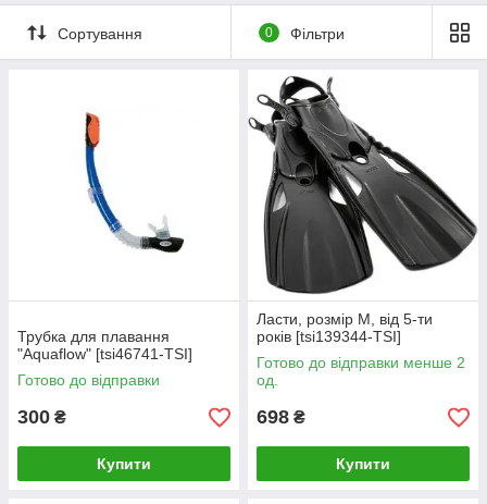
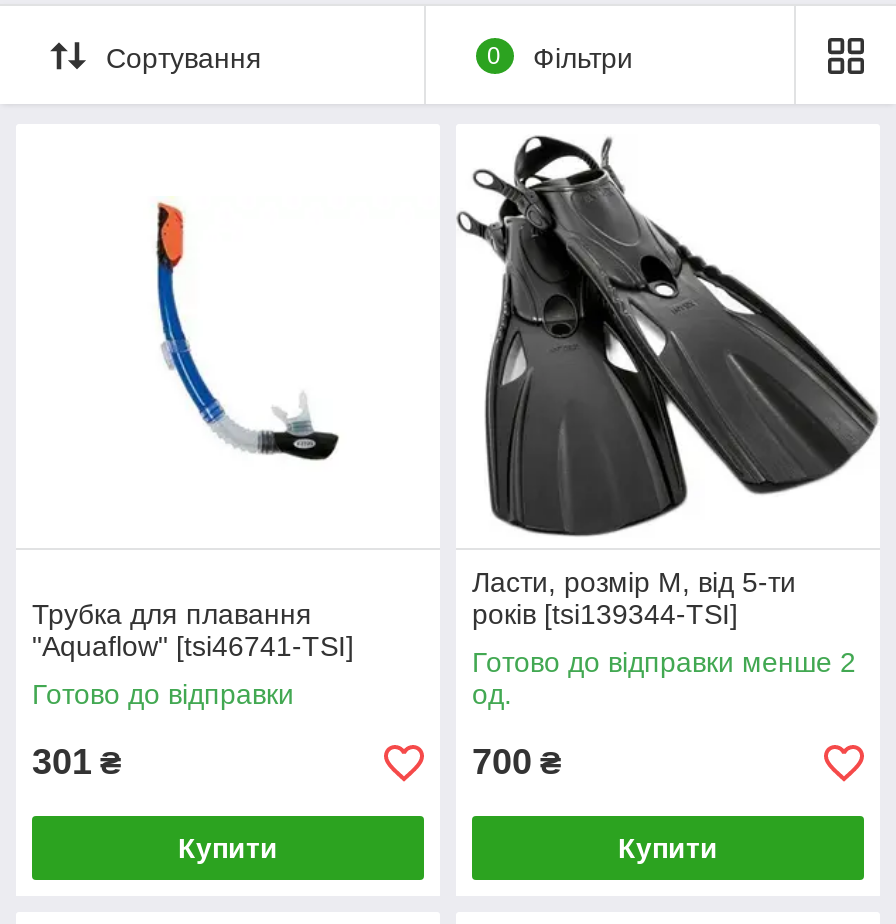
[17,406,66,428] 300 ₴ -> [32,742,122,782] 301 ₴
[257,406,305,428] 698 ₴ -> [472,742,562,782] 700 ₴

